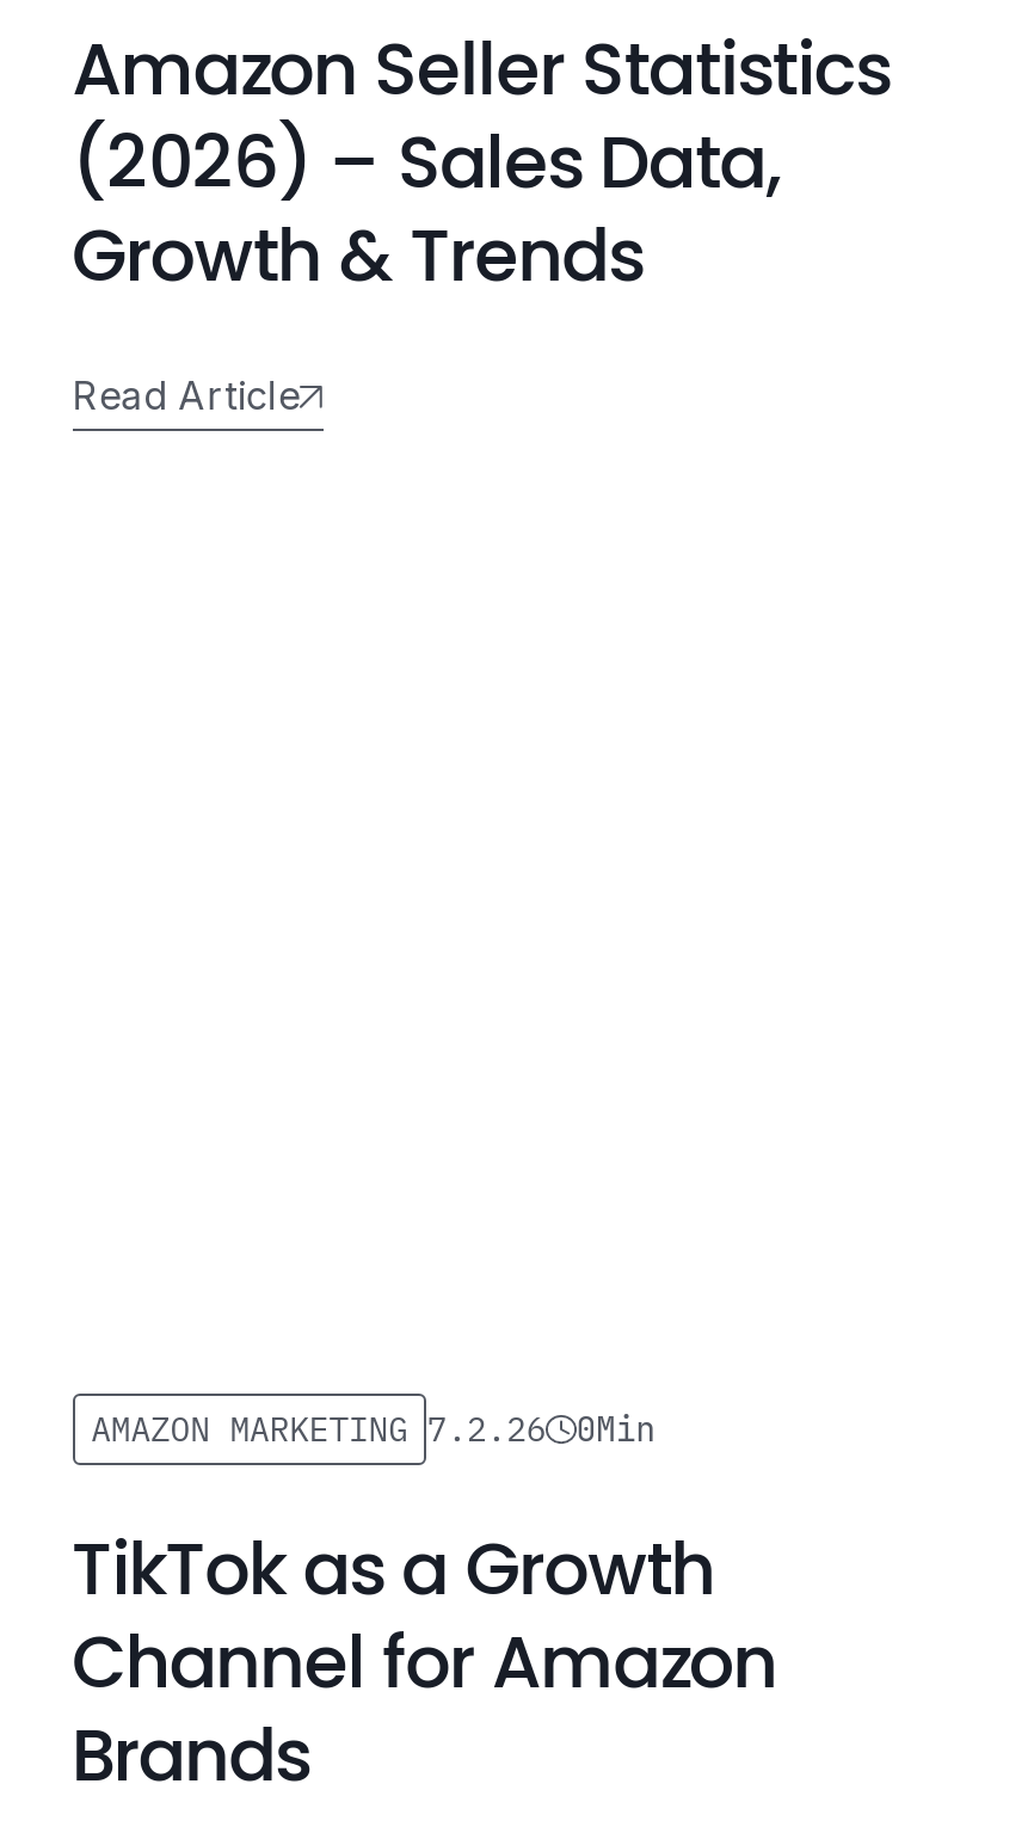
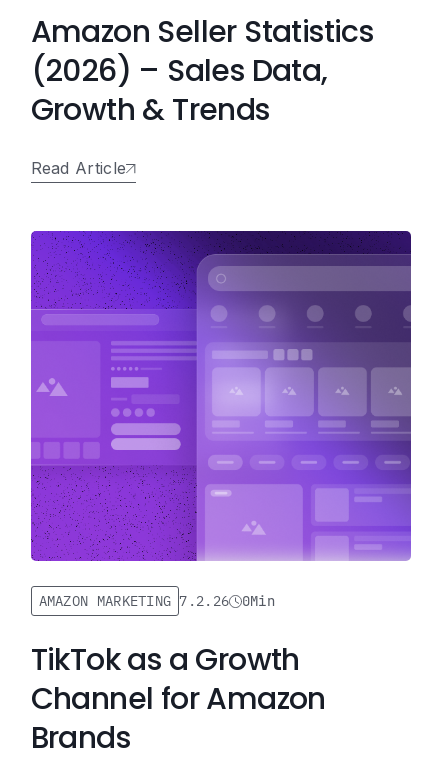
none -> [30,230,412,562] [image]

